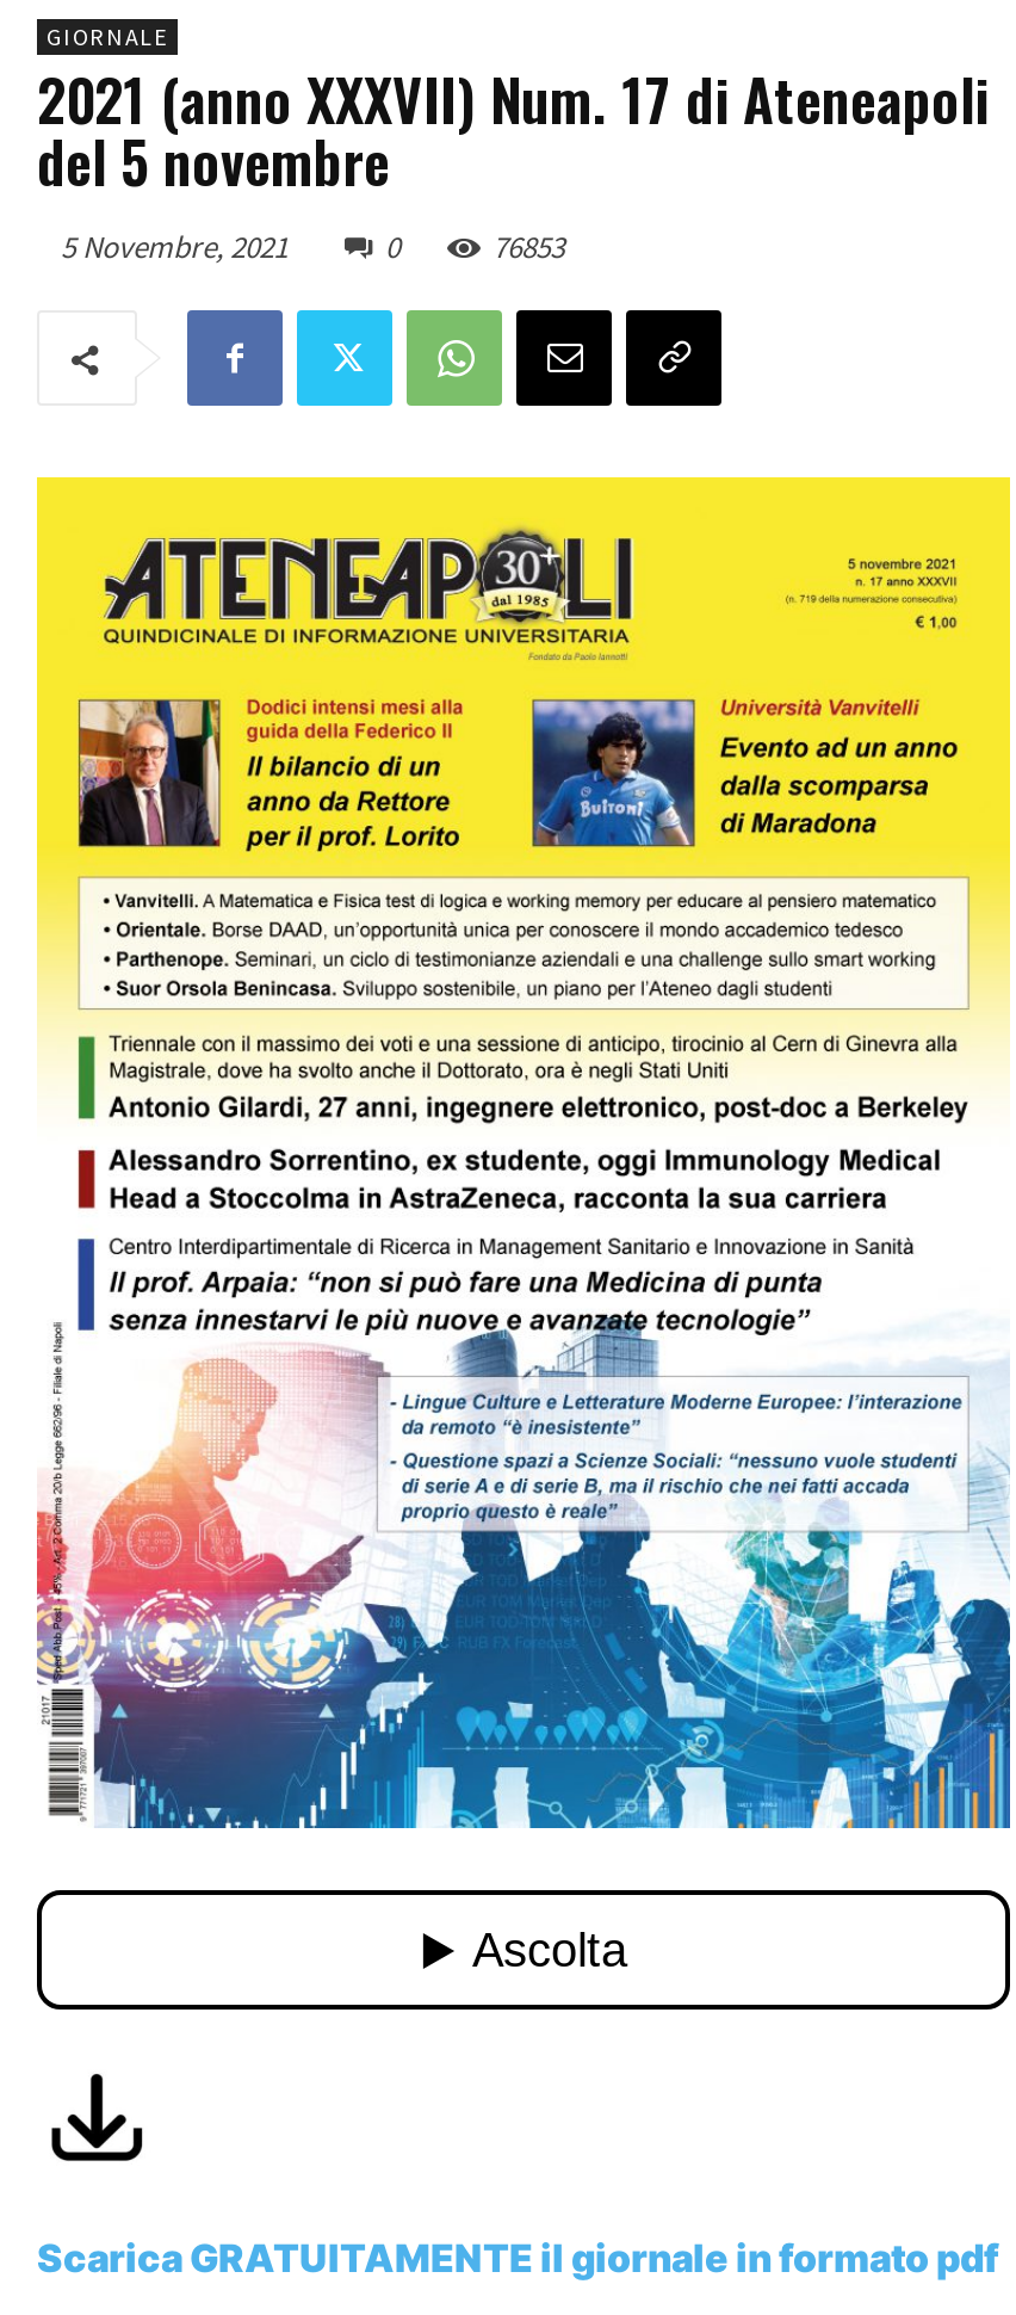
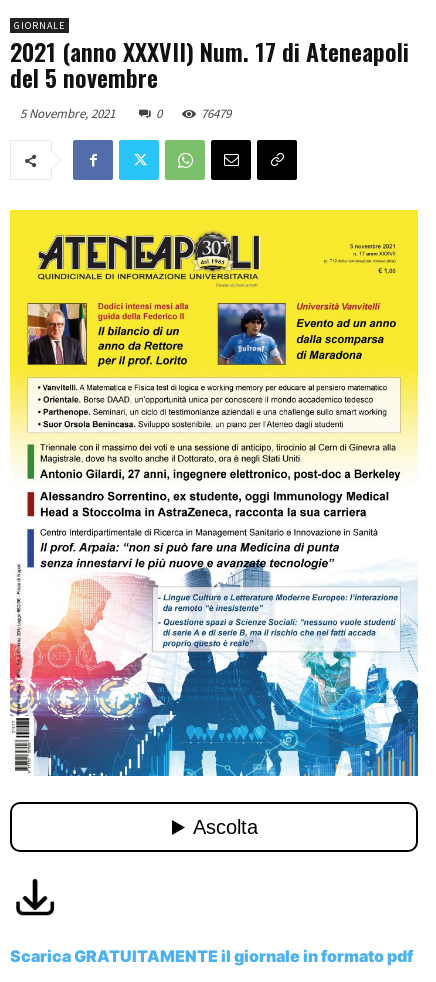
[492,227,564,267] 76853 -> [201,105,231,122] 76479

